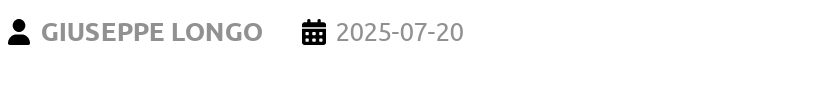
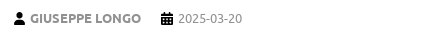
[336,13,464,47] 2025-07-20 -> [178,9,242,26] 2025-03-20

